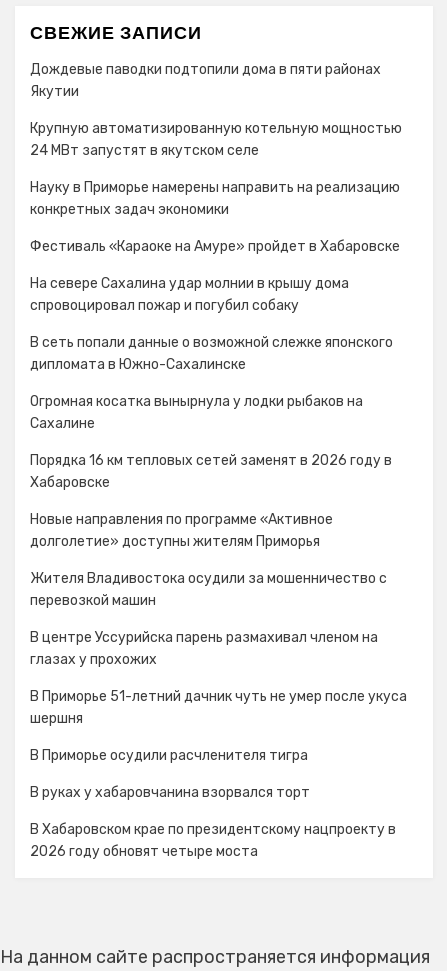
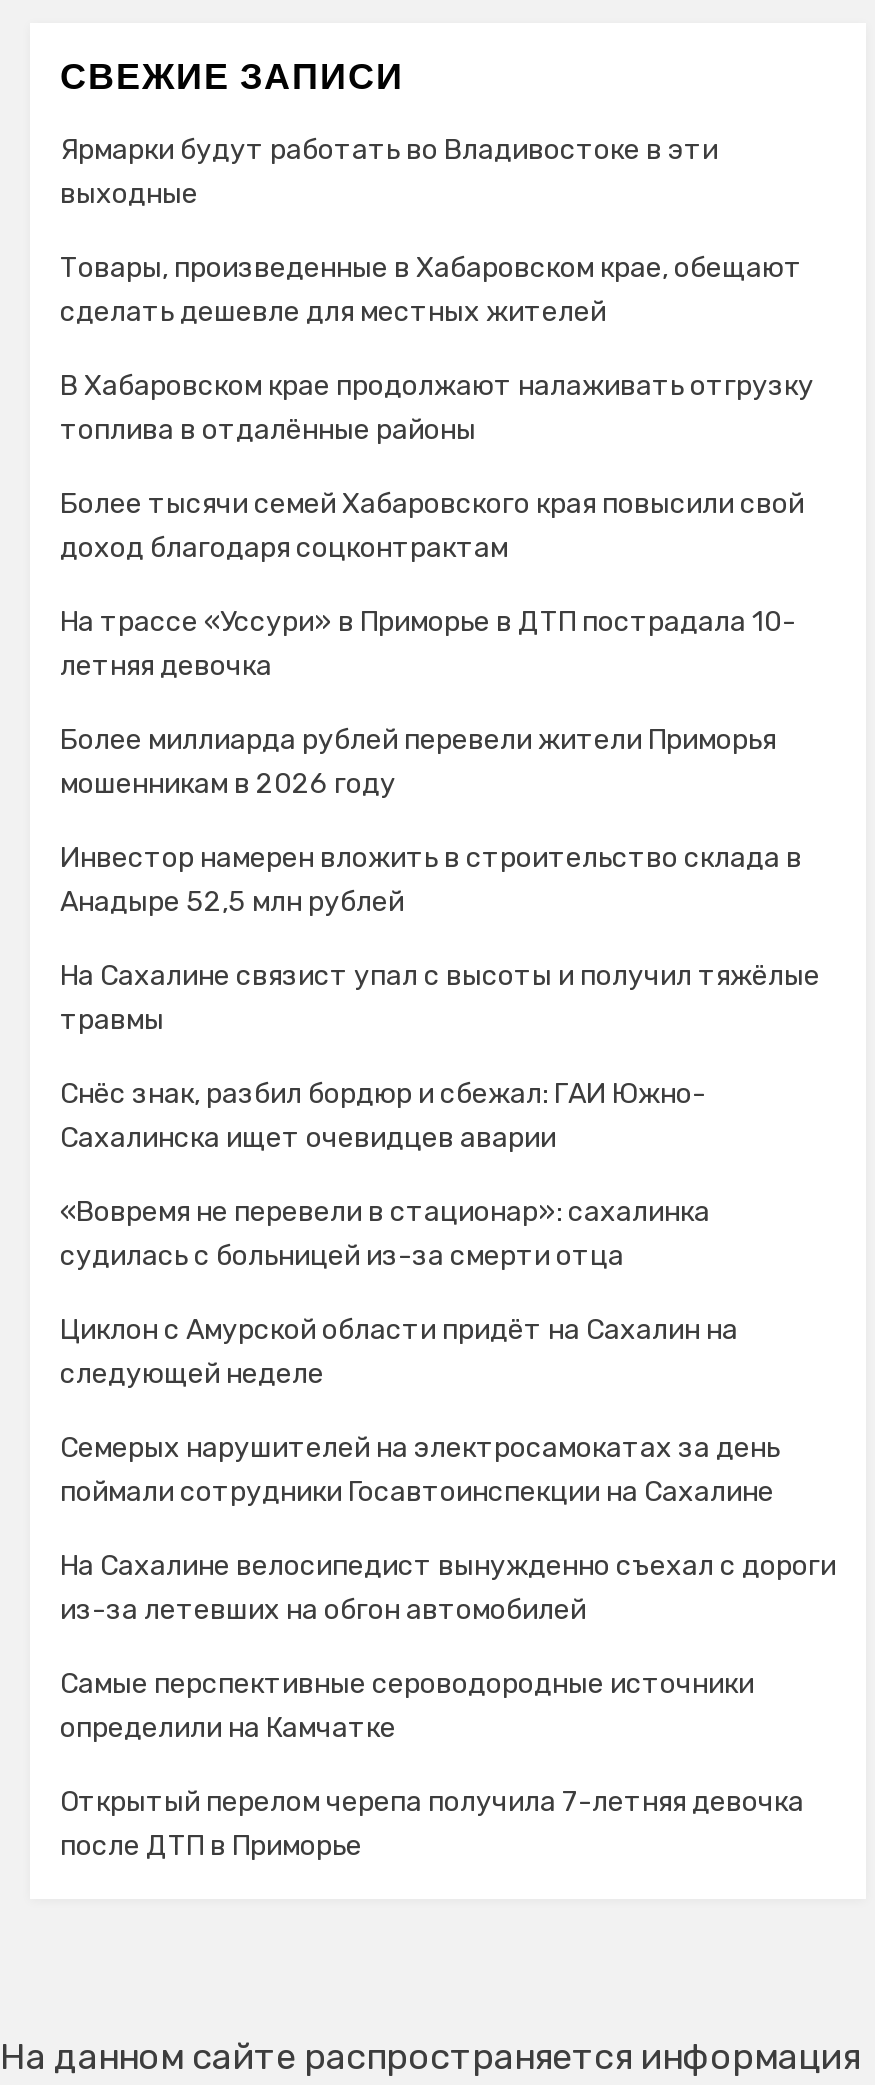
[30,61,381,100] Дождевые паводки подтопили дома в пяти районах | Якутии -> [60,133,718,211] Ярмарки будут работать во Владивостоке в эти | выходные
[30,120,402,159] Крупную автоматизированную котельную мощностью | 24 МВт запустят в якутском селе -> [60,251,802,329] Товары, произведенные в Хабаровском крае, обещают | сделать дешевле для местных жителей
[30,179,400,218] Науку в Приморье намерены направить на реализацию | конкретных задач экономики -> [60,369,814,447] В Хабаровском крае продолжают налаживать отгрузку | топлива в отдалённые районы
[30,238,400,255] Фестиваль «Караоке на Амуре» пройдет в Хабаровске -> [60,487,804,565] Более тысячи семей Хабаровского края повысили свой | доход благодаря соцконтрактам
[30,275,349,314] На севере Сахалина удар молнии в крышу дома | спровоцировал пожар и погубил собаку -> [60,605,796,683] На трассе «Уссури» в Приморье в ДТП пострадала 10- | летняя девочка
[30,334,393,373] В сеть попали данные о возможной слежке японского | дипломата в Южно-Сахалинске -> [60,723,776,801] Более миллиарда рублей перевели жители Приморья | мошенникам в 2026 году
[30,393,363,432] Огромная косатка вынырнула у лодки рыбаков на | Сахалине -> [60,841,802,919] Инвестор намерен вложить в строительство склада в | Анадыре 52,5 млн рублей
[30,452,392,491] Порядка 16 км тепловых сетей заменят в 2026 году в | Хабаровске -> [60,959,820,1037] На Сахалине связист упал с высоты и получил тяжёлые | травмы
[30,511,333,550] Новые направления по программе «Активное | долголетие» доступны жителям Приморья -> [60,1077,706,1155] Снёс знак, разбил бордюр и сбежал: ГАИ Южно- | Сахалинска ищет очевидцев аварии
[30,570,387,609] Жителя Владивостока осудили за мошенничество с | перевозкой машин -> [60,1195,710,1273] «Вовремя не перевели в стационар»: сахалинка | судилась с больницей из-за смерти отца
[30,629,378,668] В центре Уссурийска парень размахивал членом на | глазах у прохожих -> [60,1313,738,1391] Циклон с Амурской области придёт на Сахалин на | следующей неделе
[30,688,407,727] В Приморье 51-летний дачник чуть не умер после укуса | шершня -> [60,1431,780,1509] Семерых нарушителей на электросамокатах за день | поймали сотрудники Госавтоинспекции на Сахалине
[30,747,308,764] В Приморье осудили расчленителя тигра -> [60,1549,836,1627] На Сахалине велосипедист вынужденно съехал с дороги | из-за летевших на обгон автомобилей
[30,784,310,801] В руках у хабаровчанина взорвался торт -> [60,1667,754,1745] Самые перспективные сероводородные источники | определили на Камчатке
[30,821,396,860] В Хабаровском крае по президентскому нацпроекту в | 2026 году обновят четыре моста -> [60,1785,804,1863] Открытый перелом черепа получила 7-летняя девочка | после ДТП в Приморье

